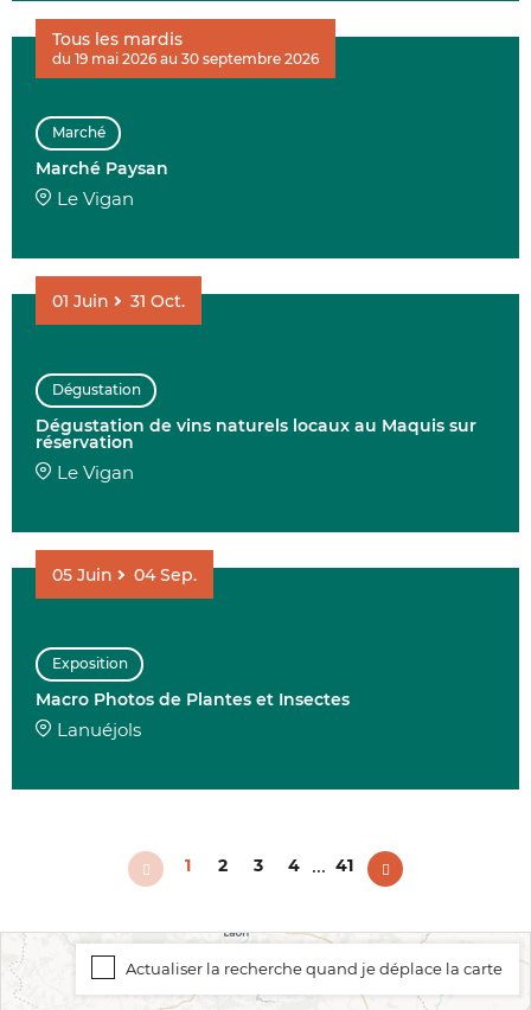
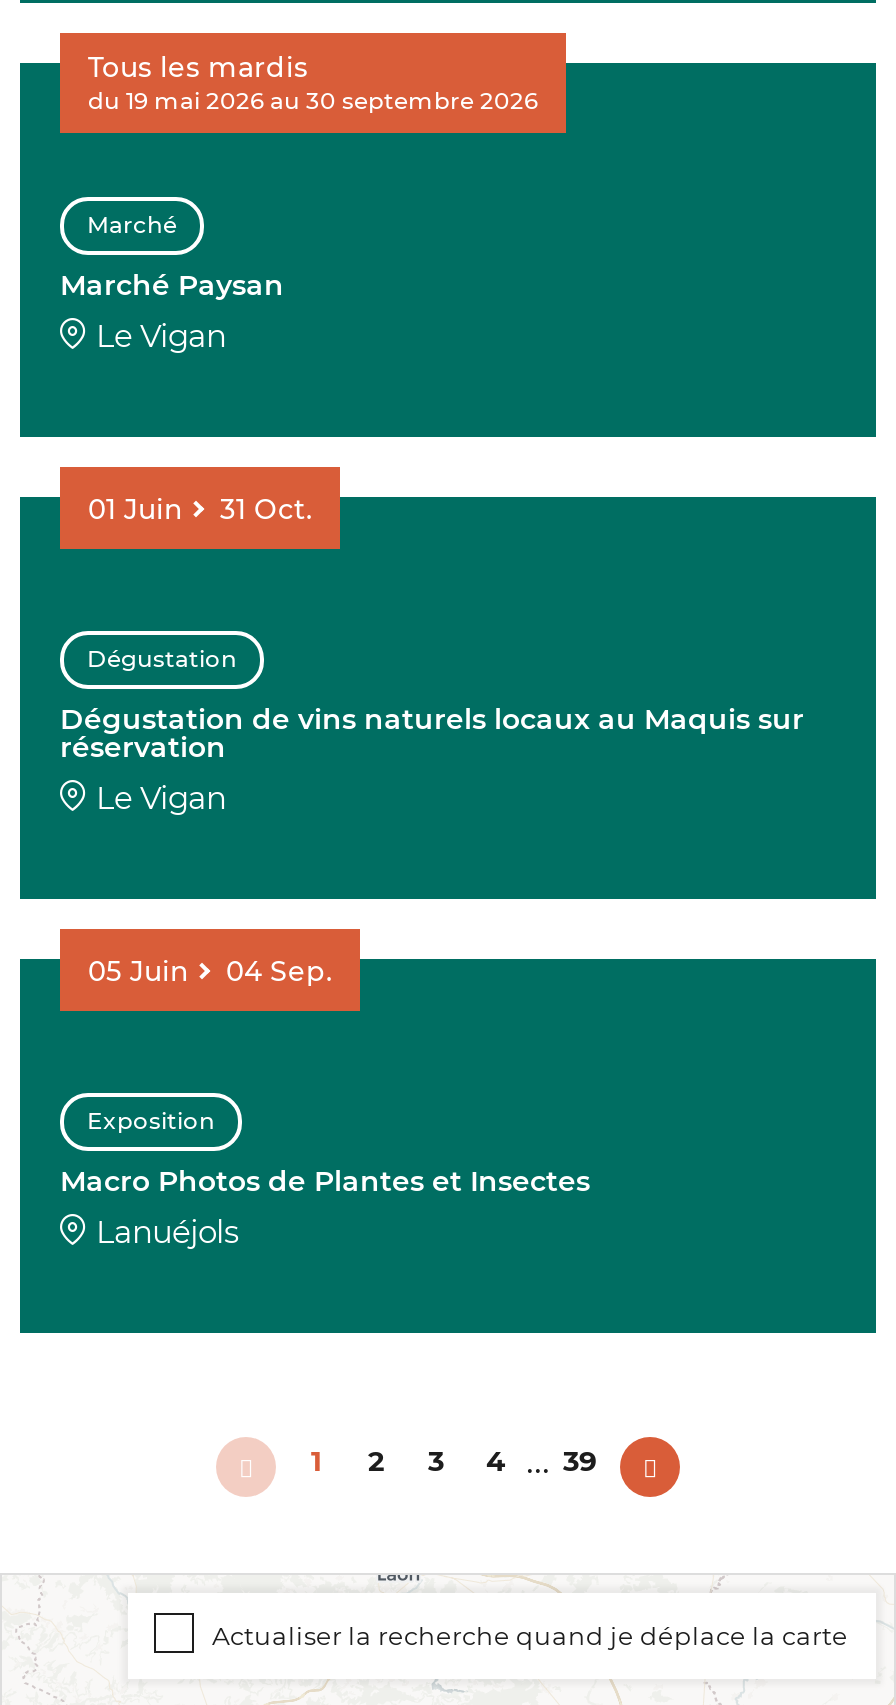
[184,853,353,879] 1 2 3 4 ... 41 -> [311,1440,597,1484] 1 2 3 4 ... 39

